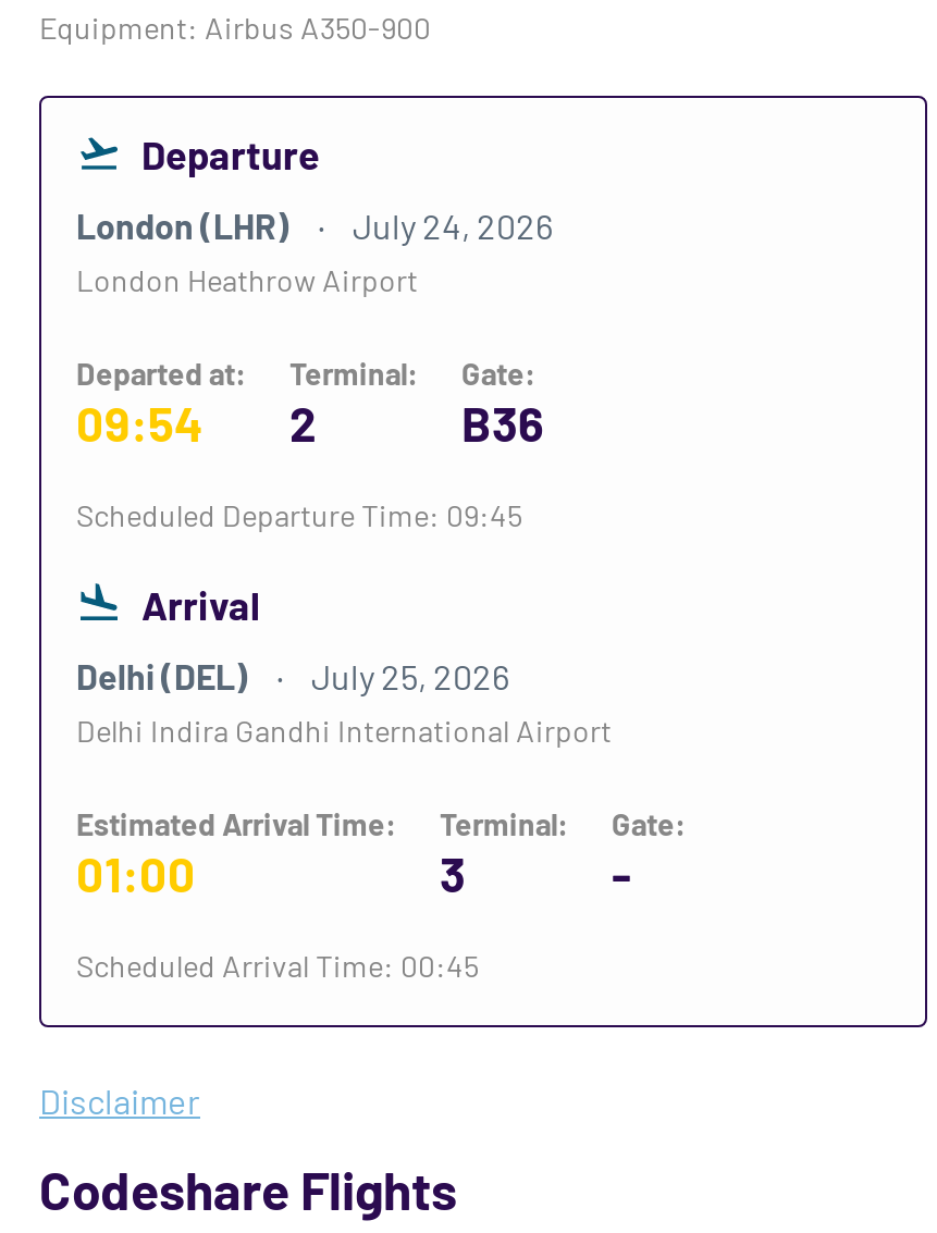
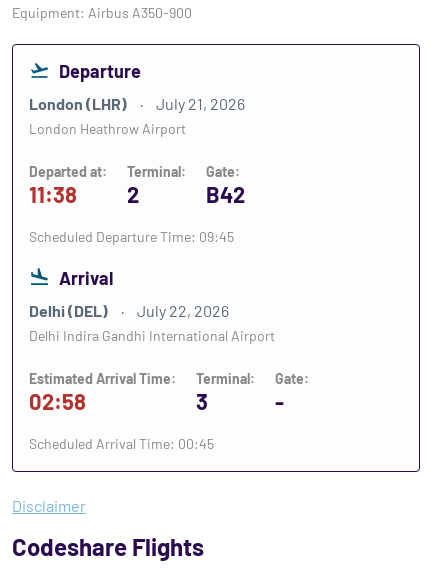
[76,205,553,246] London (LHR) July 24, 2026 -> [29,94,245,113] London (LHR) July 21, 2026
[76,394,316,451] 09:54 2 -> [29,181,139,207] 11:38 2
[461,394,544,451] B36 -> [206,181,245,207] B42
[76,655,509,696] Delhi (DEL) July 25, 2026 -> [29,301,229,320] Delhi (DEL) July 22, 2026
[76,844,196,901] 01:00 -> [29,388,86,414] 02:58

